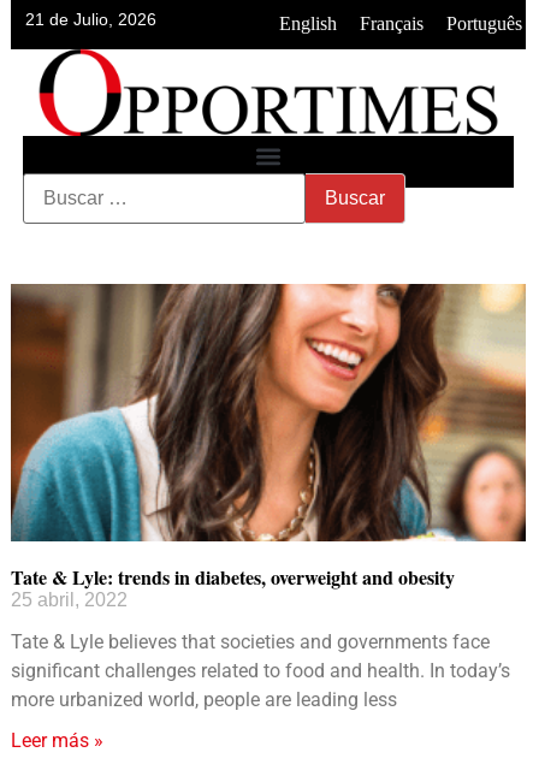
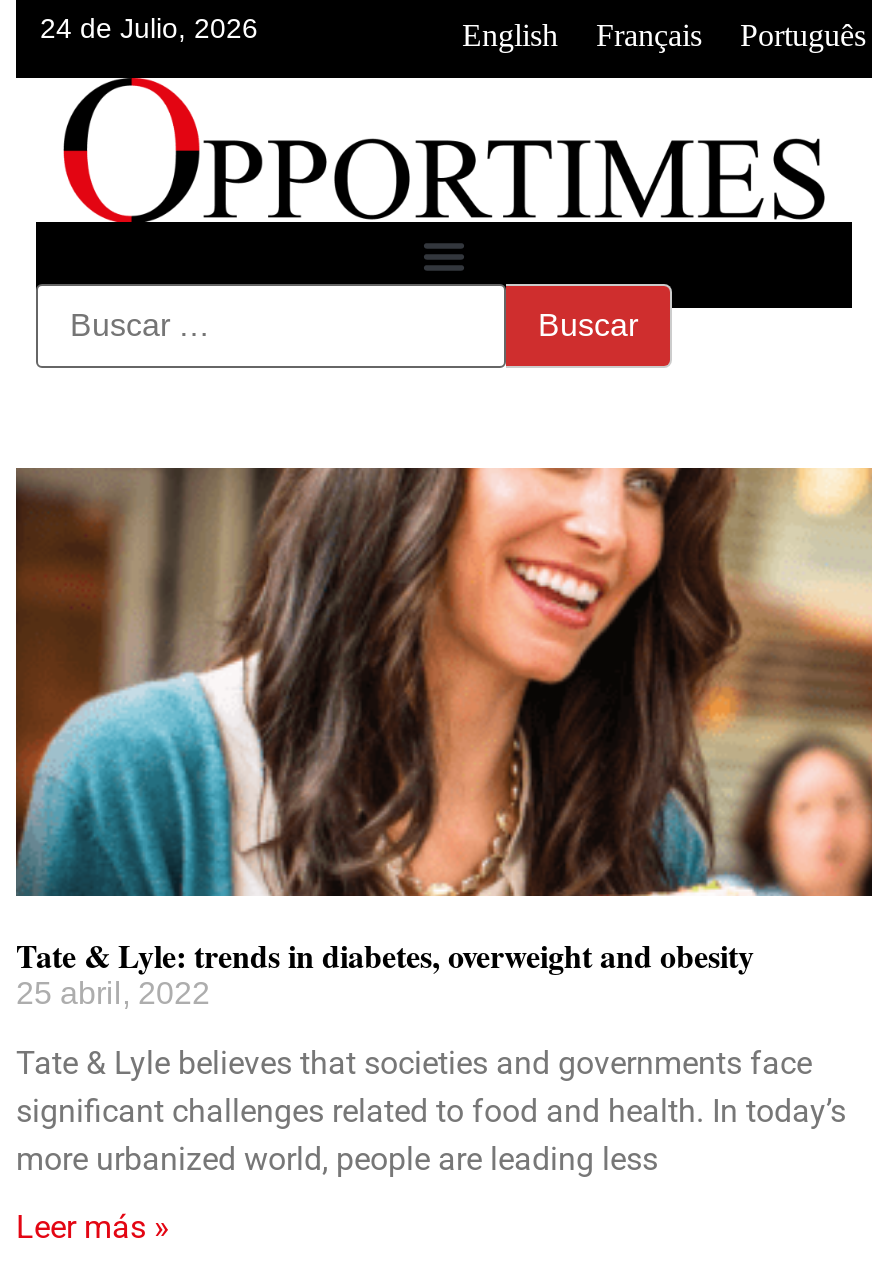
[25,10,156,29] 21 de Julio, 2026 -> [40,12,258,44] 24 de Julio, 2026

